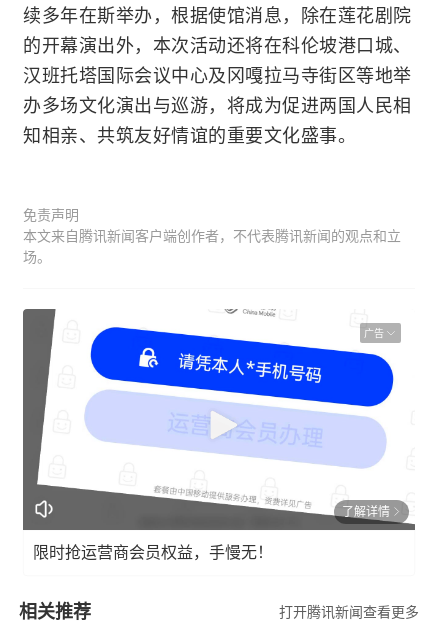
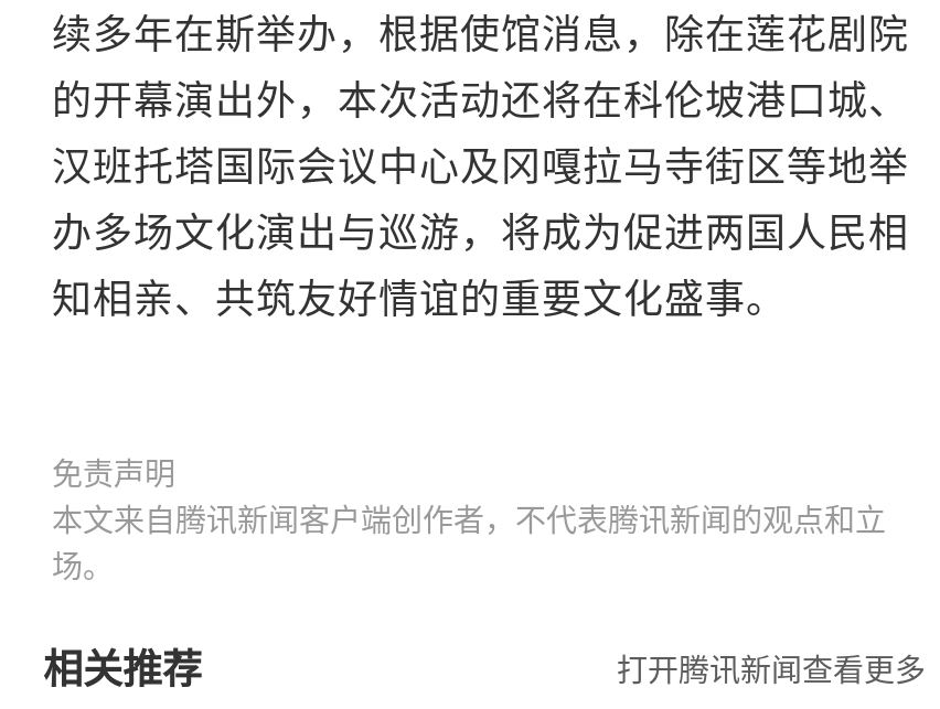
[22,308,416,531] [image] | 广告 -> none
[33,504,390,560] 了解详情 | 限时抢运营商会员权益，手慢无！ -> none

